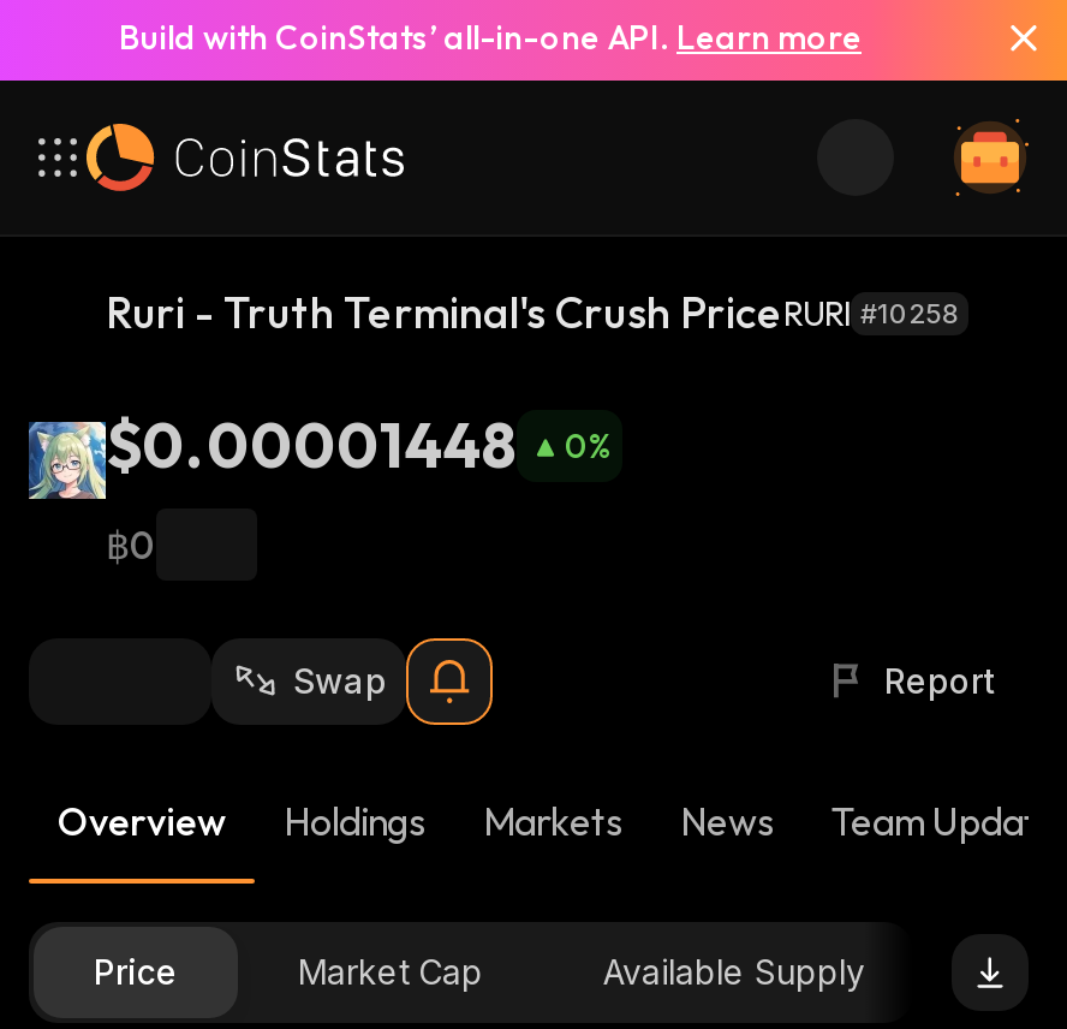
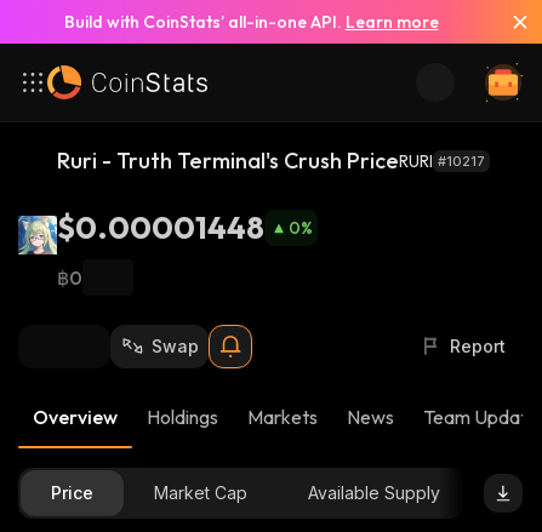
[106,285,959,340] Ruri - Truth Terminal's Crush PriceRURI #10258 -> [57,147,485,175] Ruri - Truth Terminal's Crush PriceRURI #10217

